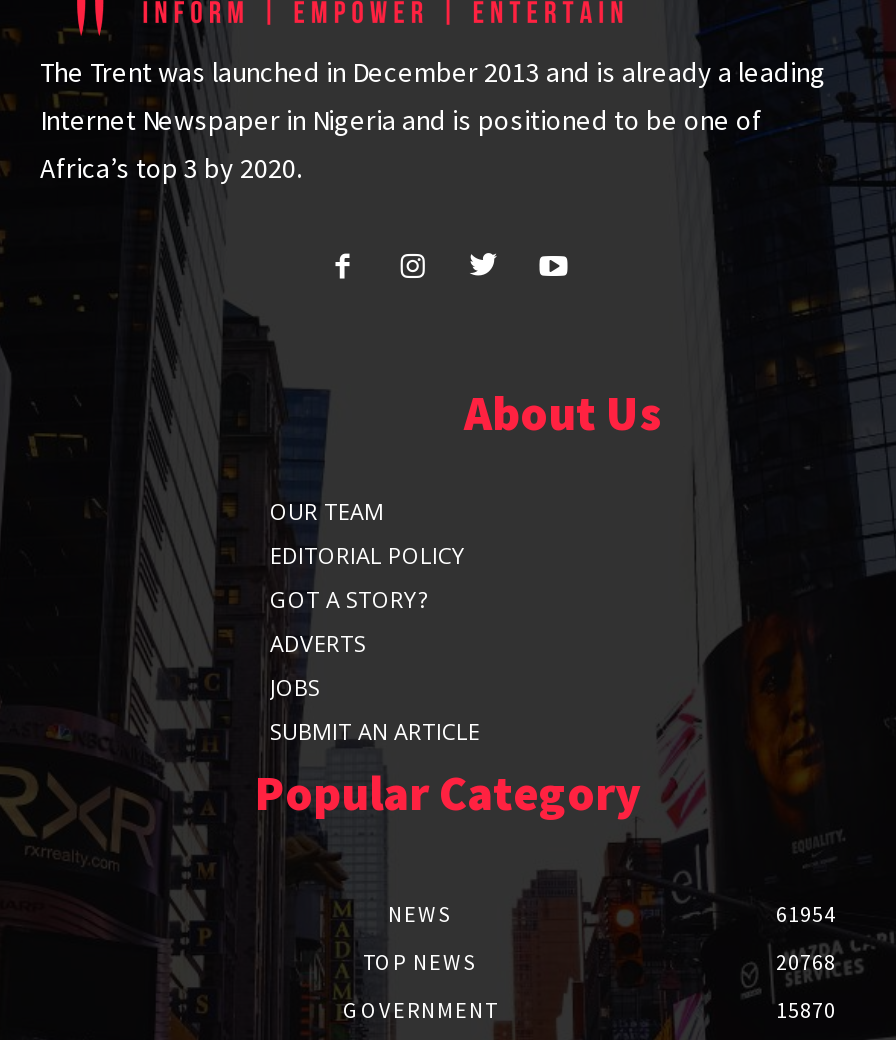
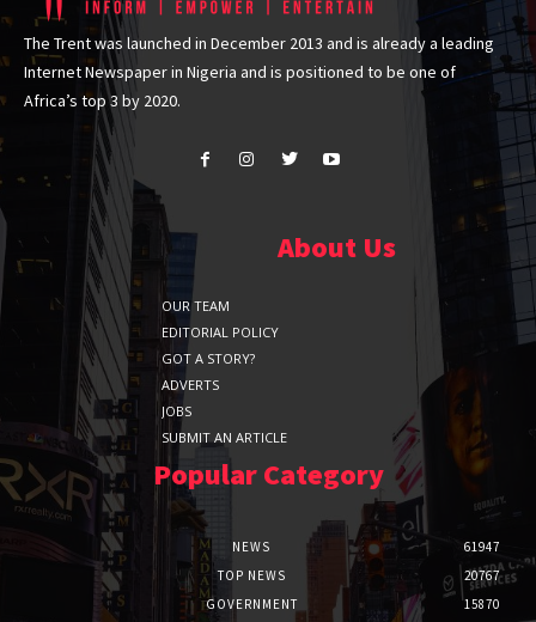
[776,901,836,929] 61954 -> [464,539,500,555] 61947
[776,949,836,977] 20768 -> [464,567,500,584] 20767

